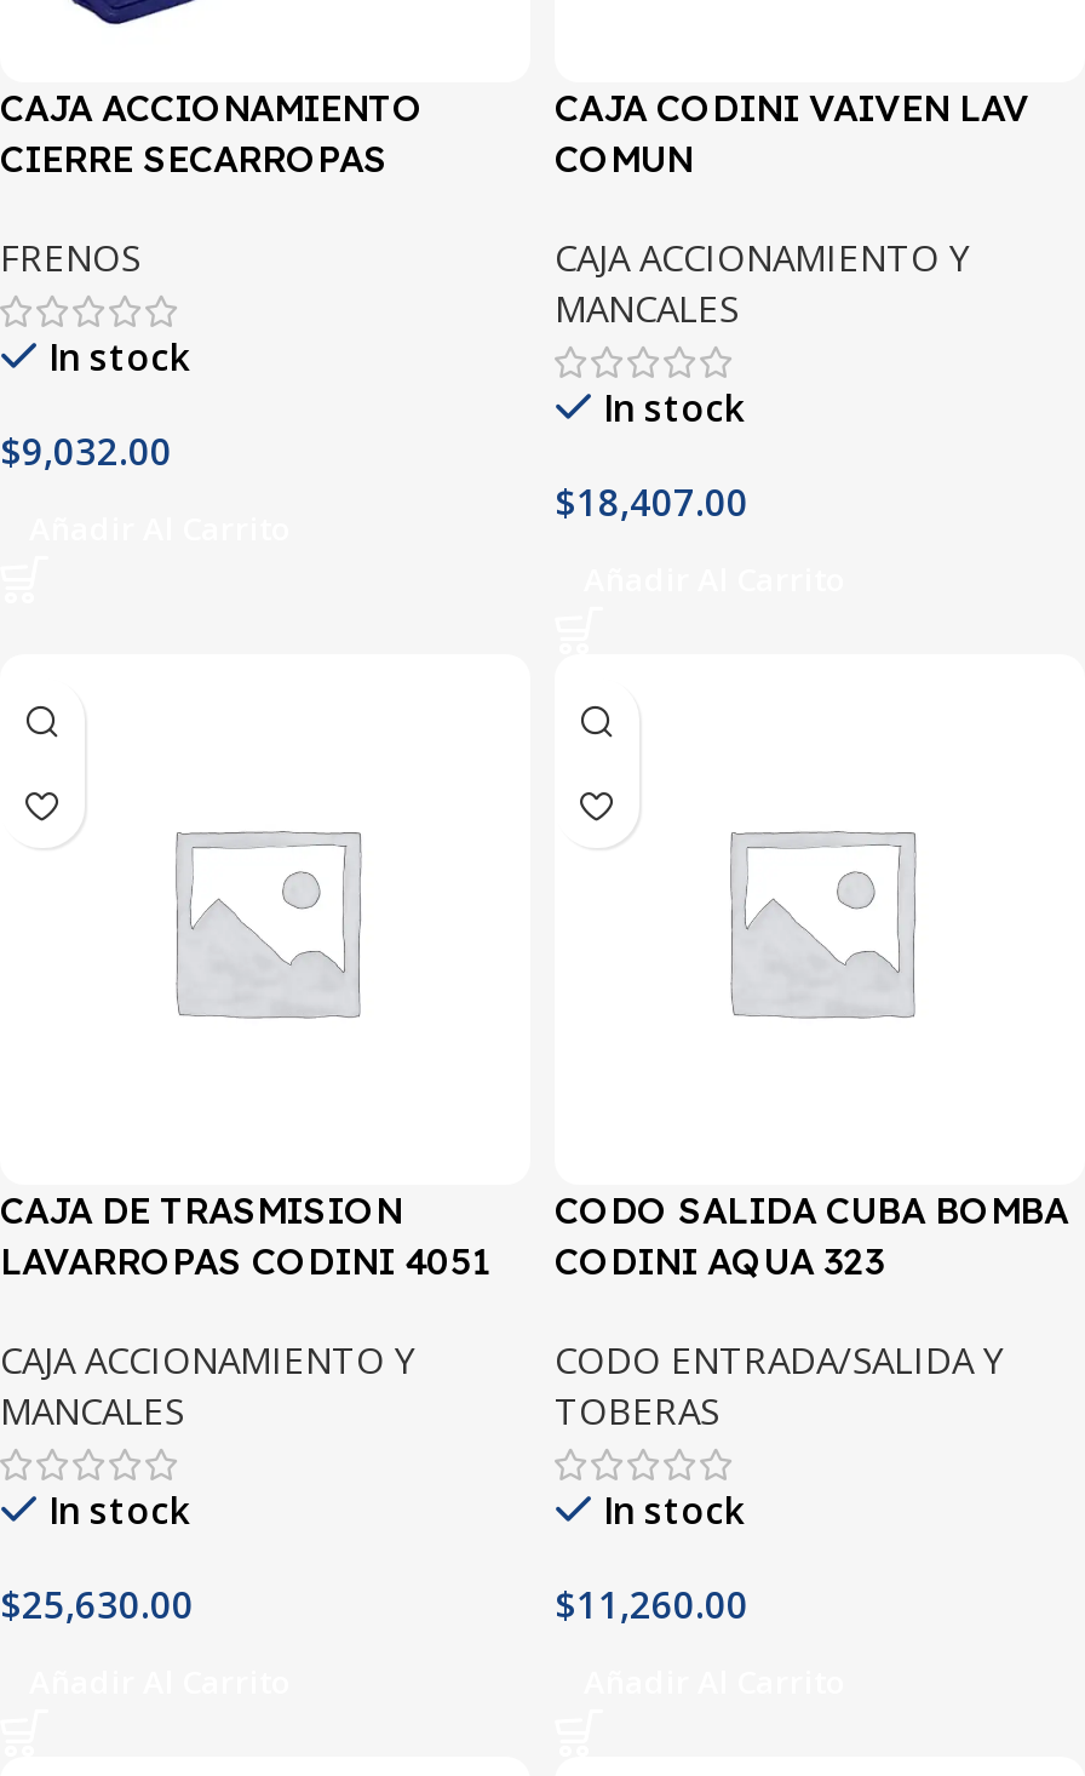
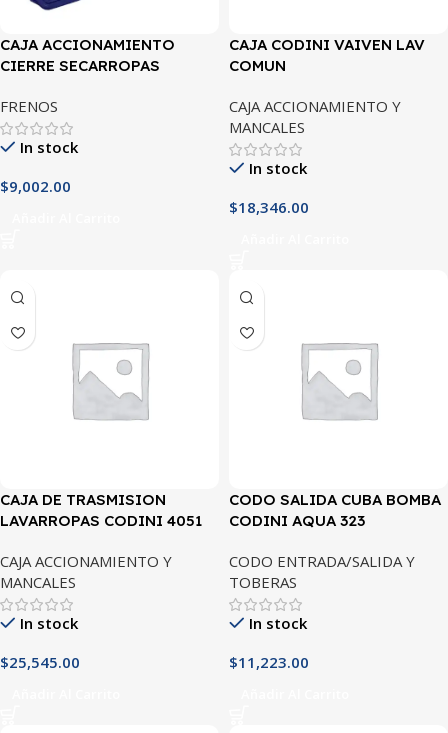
[0,426,172,475] $9,032.00 -> [0,176,71,196] $9,002.00
[555,477,748,526] $18,407.00 -> [229,197,309,217] $18,346.00
[0,1580,194,1628] $25,630.00 -> [0,652,80,672] $25,545.00
[555,1580,748,1628] $11,260.00 -> [229,652,309,672] $11,223.00

